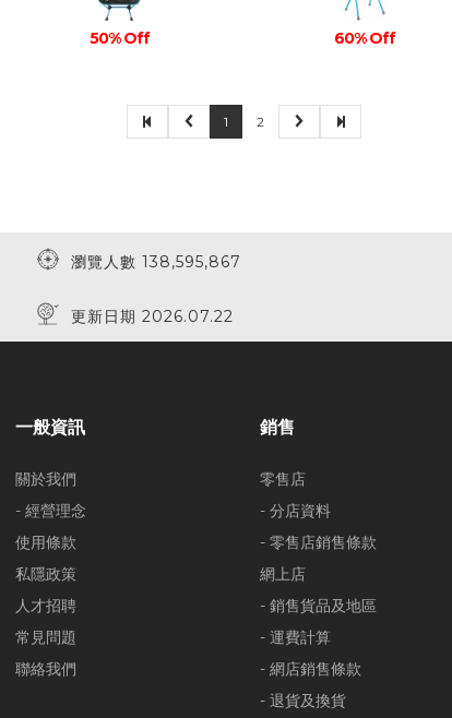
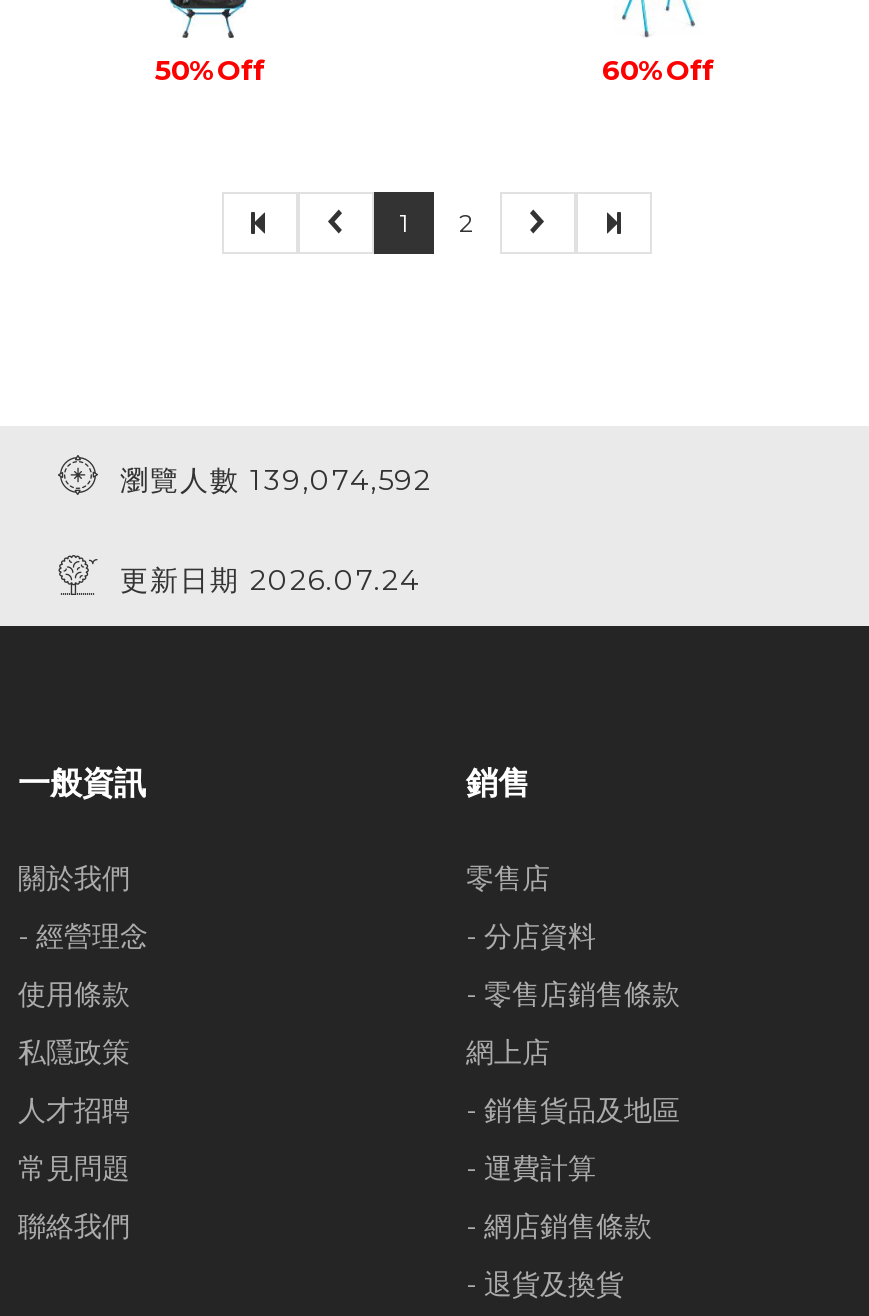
[60,252,241,272] 瀏覽人數 138,595,867 -> [100,462,432,498] 瀏覽人數 139,074,592
[60,307,234,326] 更新日期 2026.07.22 -> [100,562,420,598] 更新日期 2026.07.24

